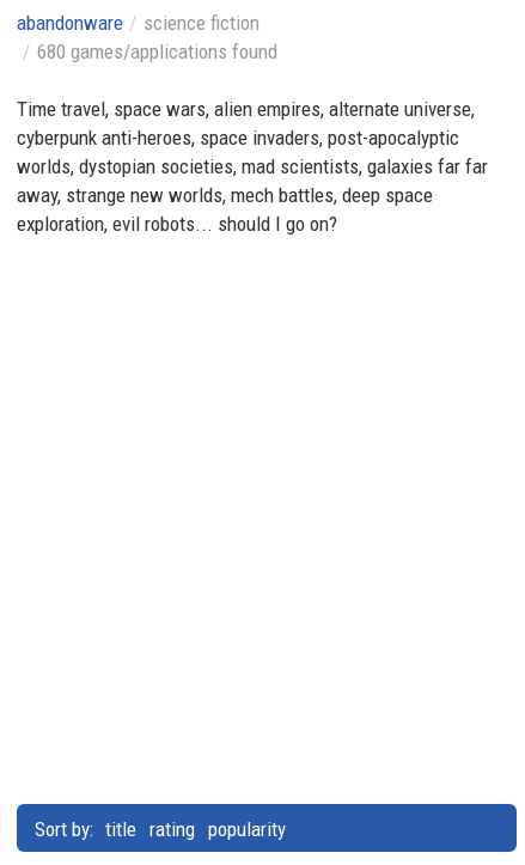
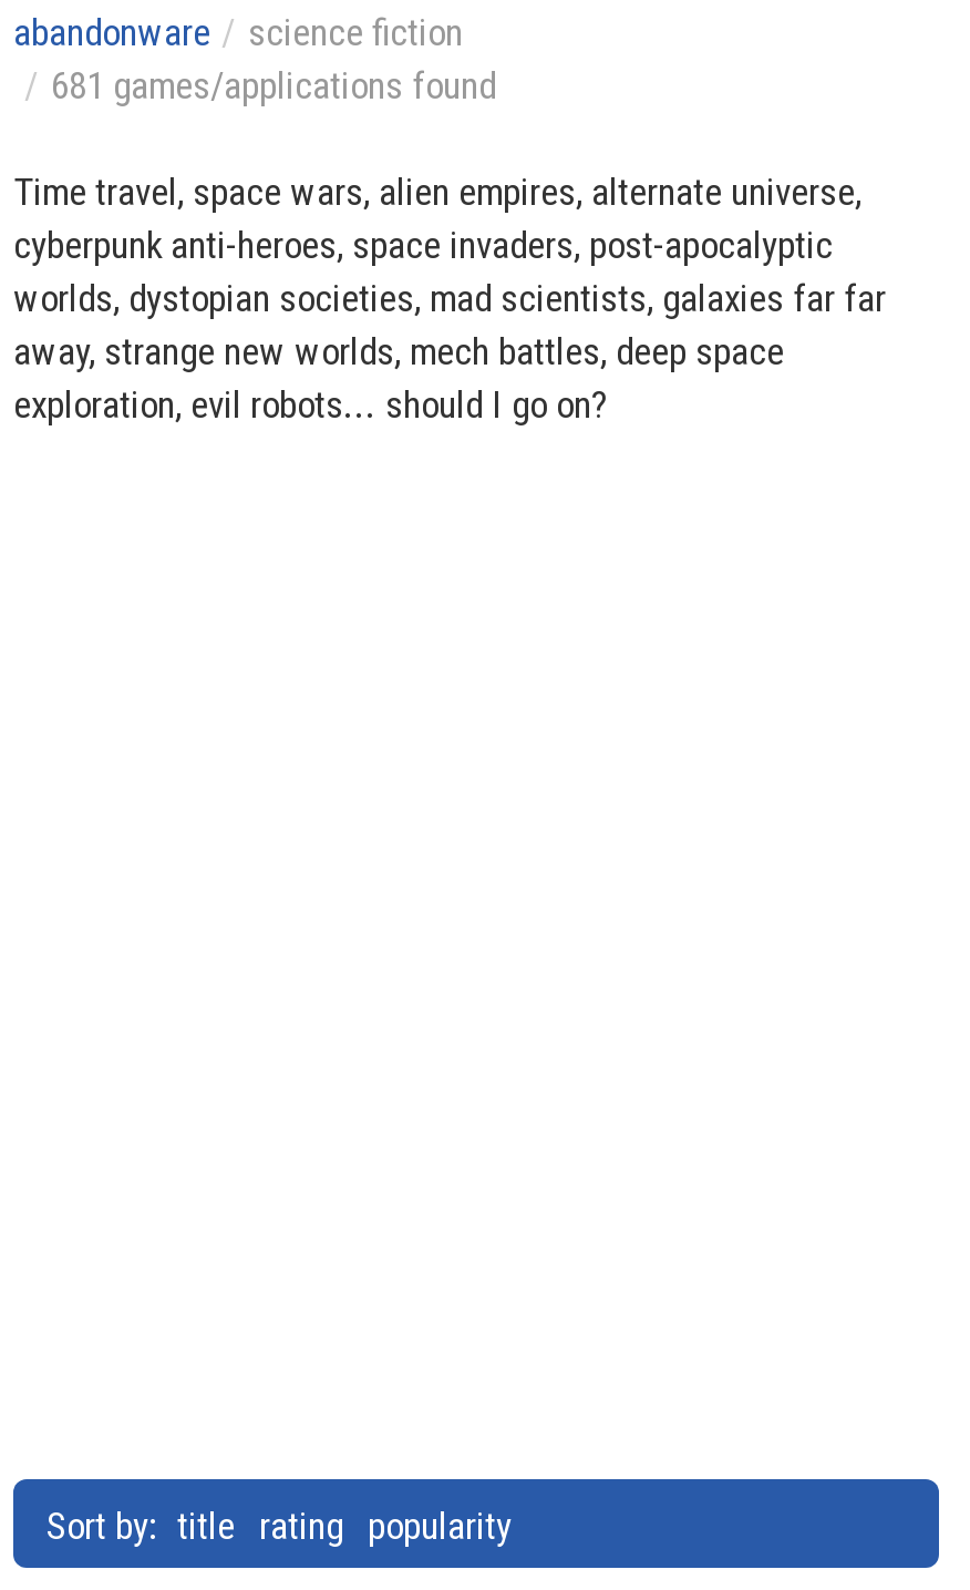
[37,39,277,63] 680 games/applications found -> [51,63,496,107] 681 games/applications found

